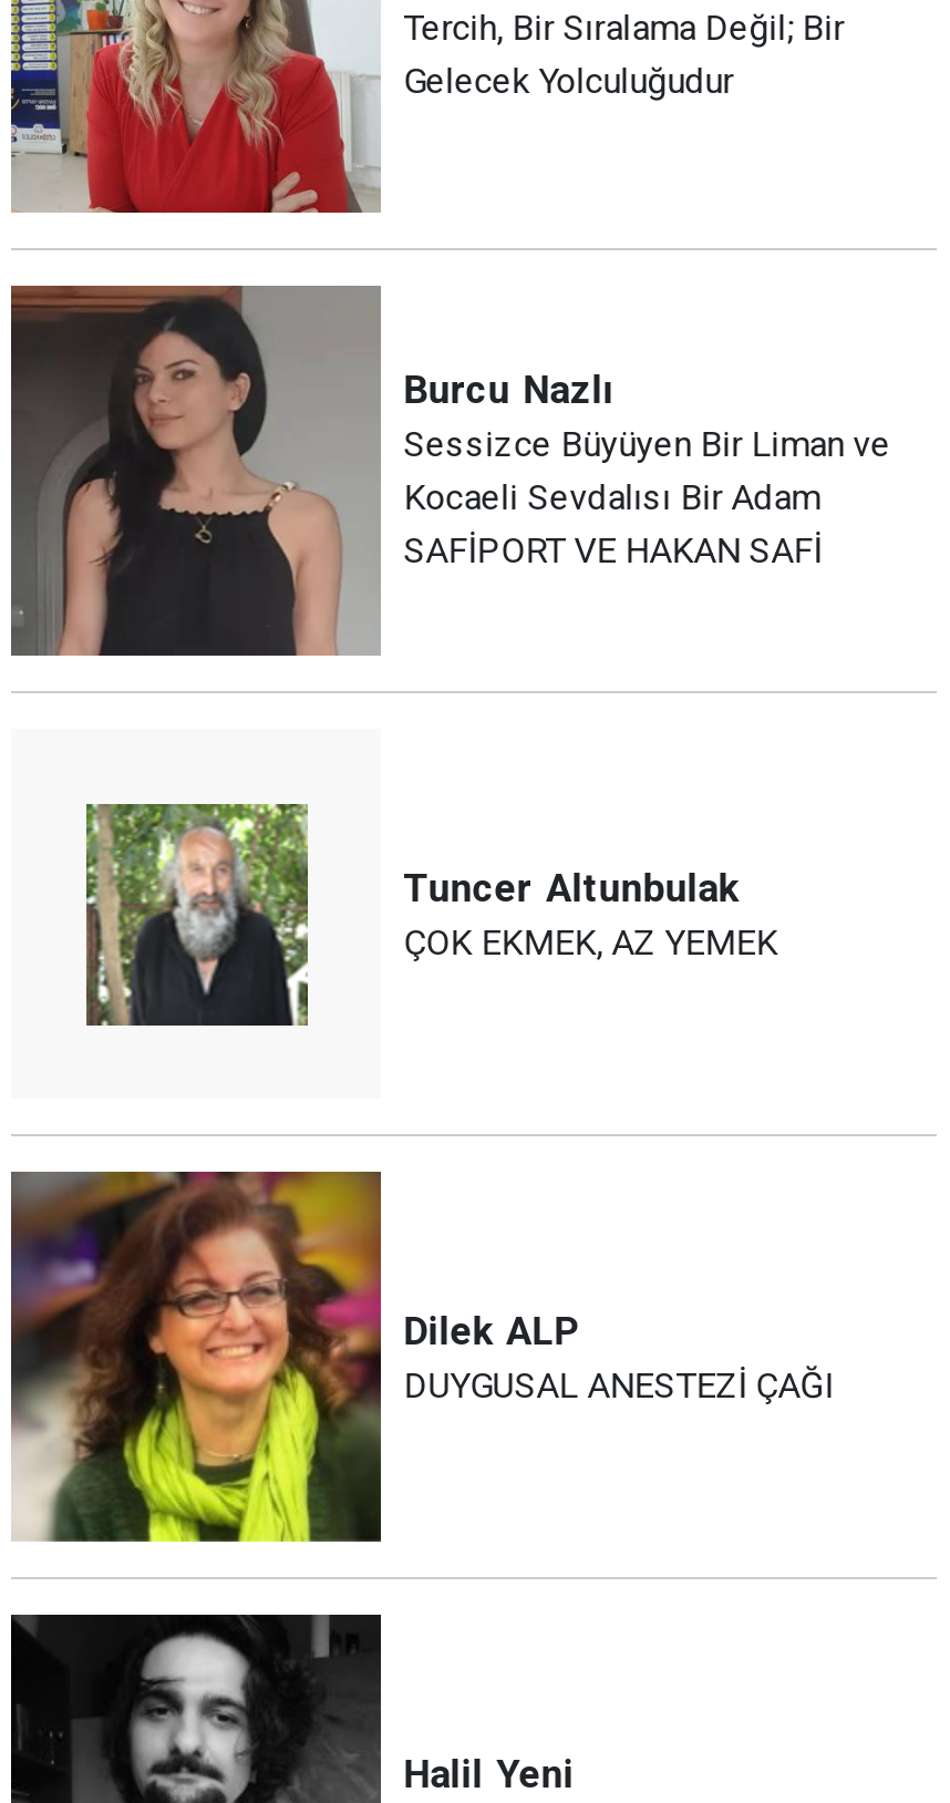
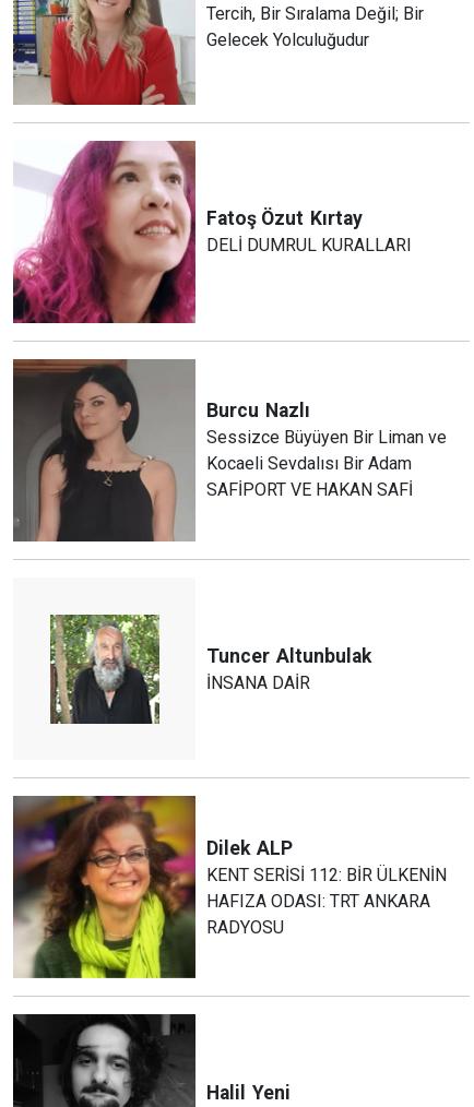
none -> [13,141,412,324] [image] | Fatoş Özut Kırtay | DELİ DUMRUL KURALLARI
[403,920,778,962] ÇOK EKMEK, AZ YEMEK -> [207,672,310,693] İNSANA DAİR
[403,1363,835,1405] DUYGUSAL ANESTEZİ ÇAĞI -> [207,864,447,937] KENT SERİSİ 112: BİR ÜLKENİN | HAFIZA ODASI: TRT ANKARA | RADYOSU

